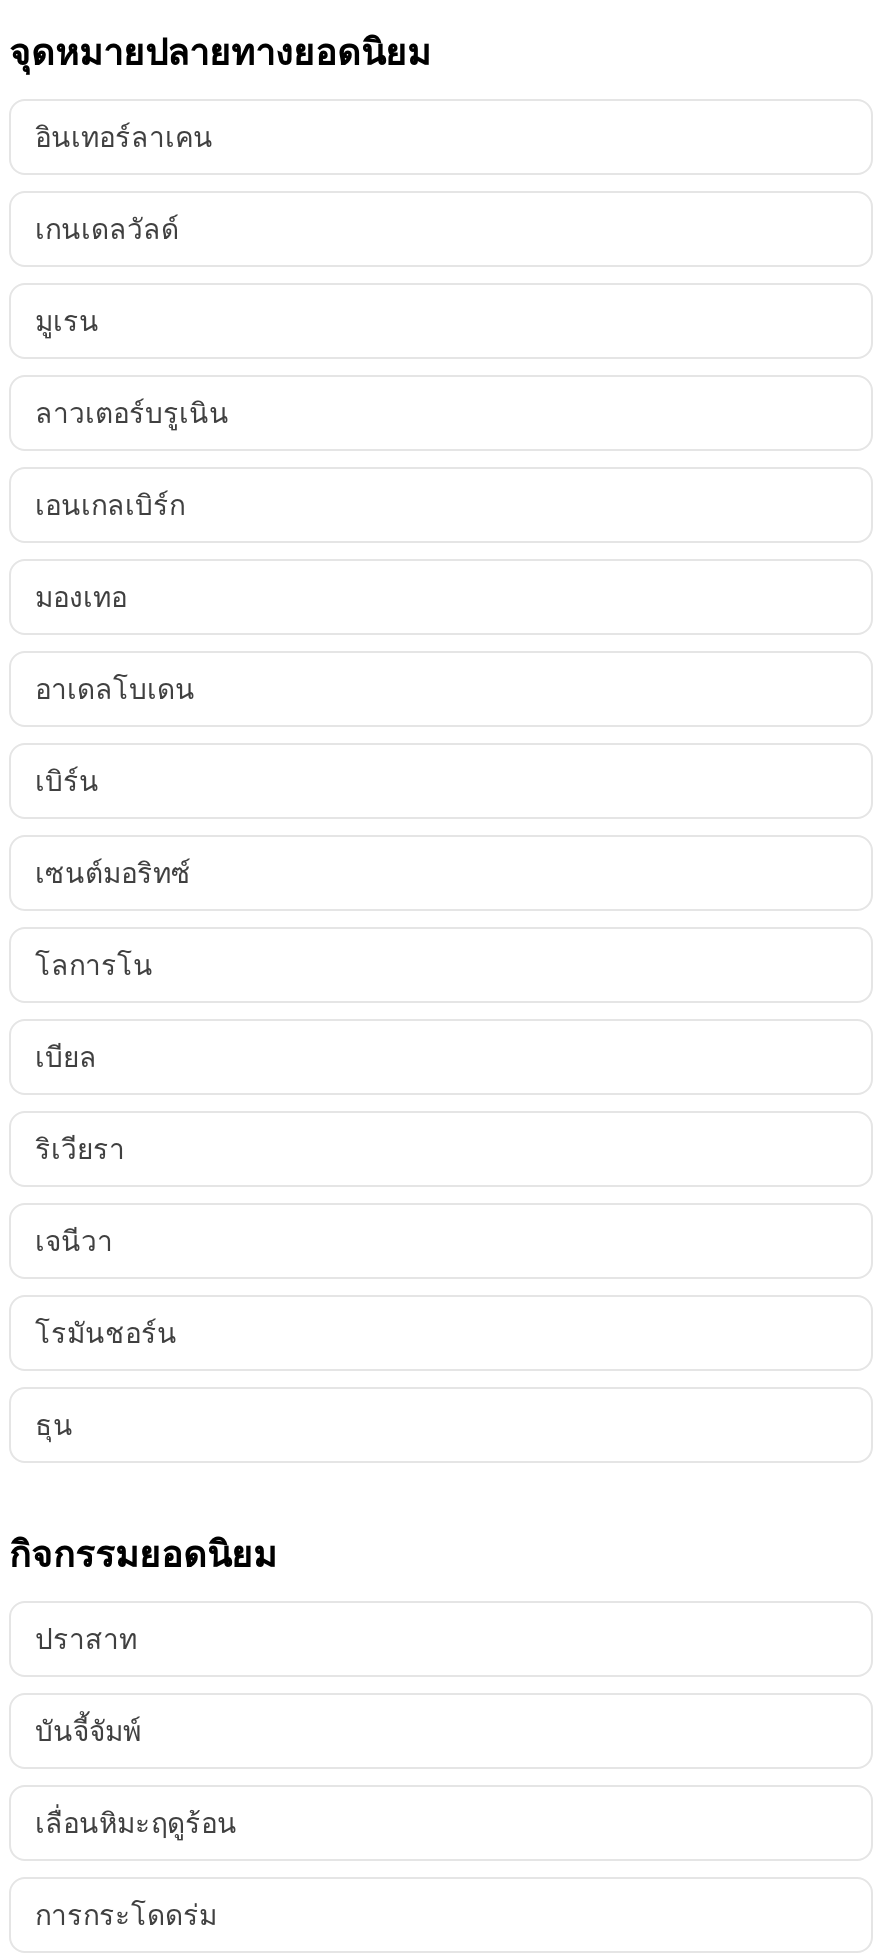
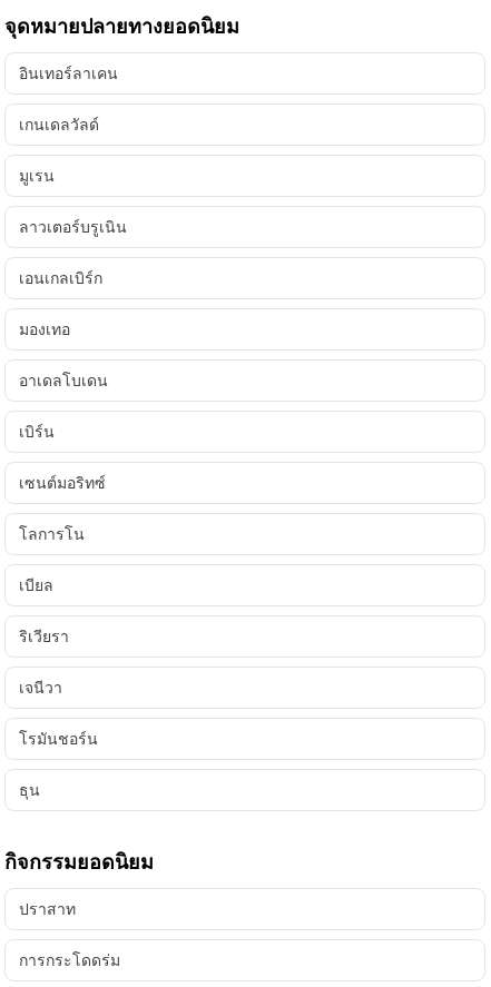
[35,1713,237,1839] บันจี้จัมพ์ | เลื่อนหิมะฤดูร้อน -> none

